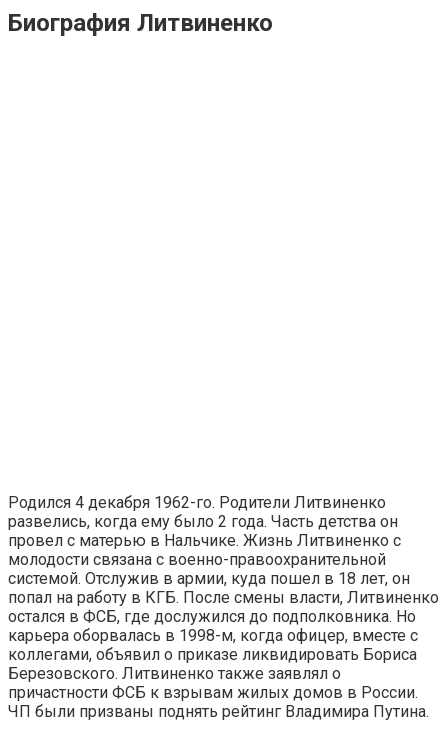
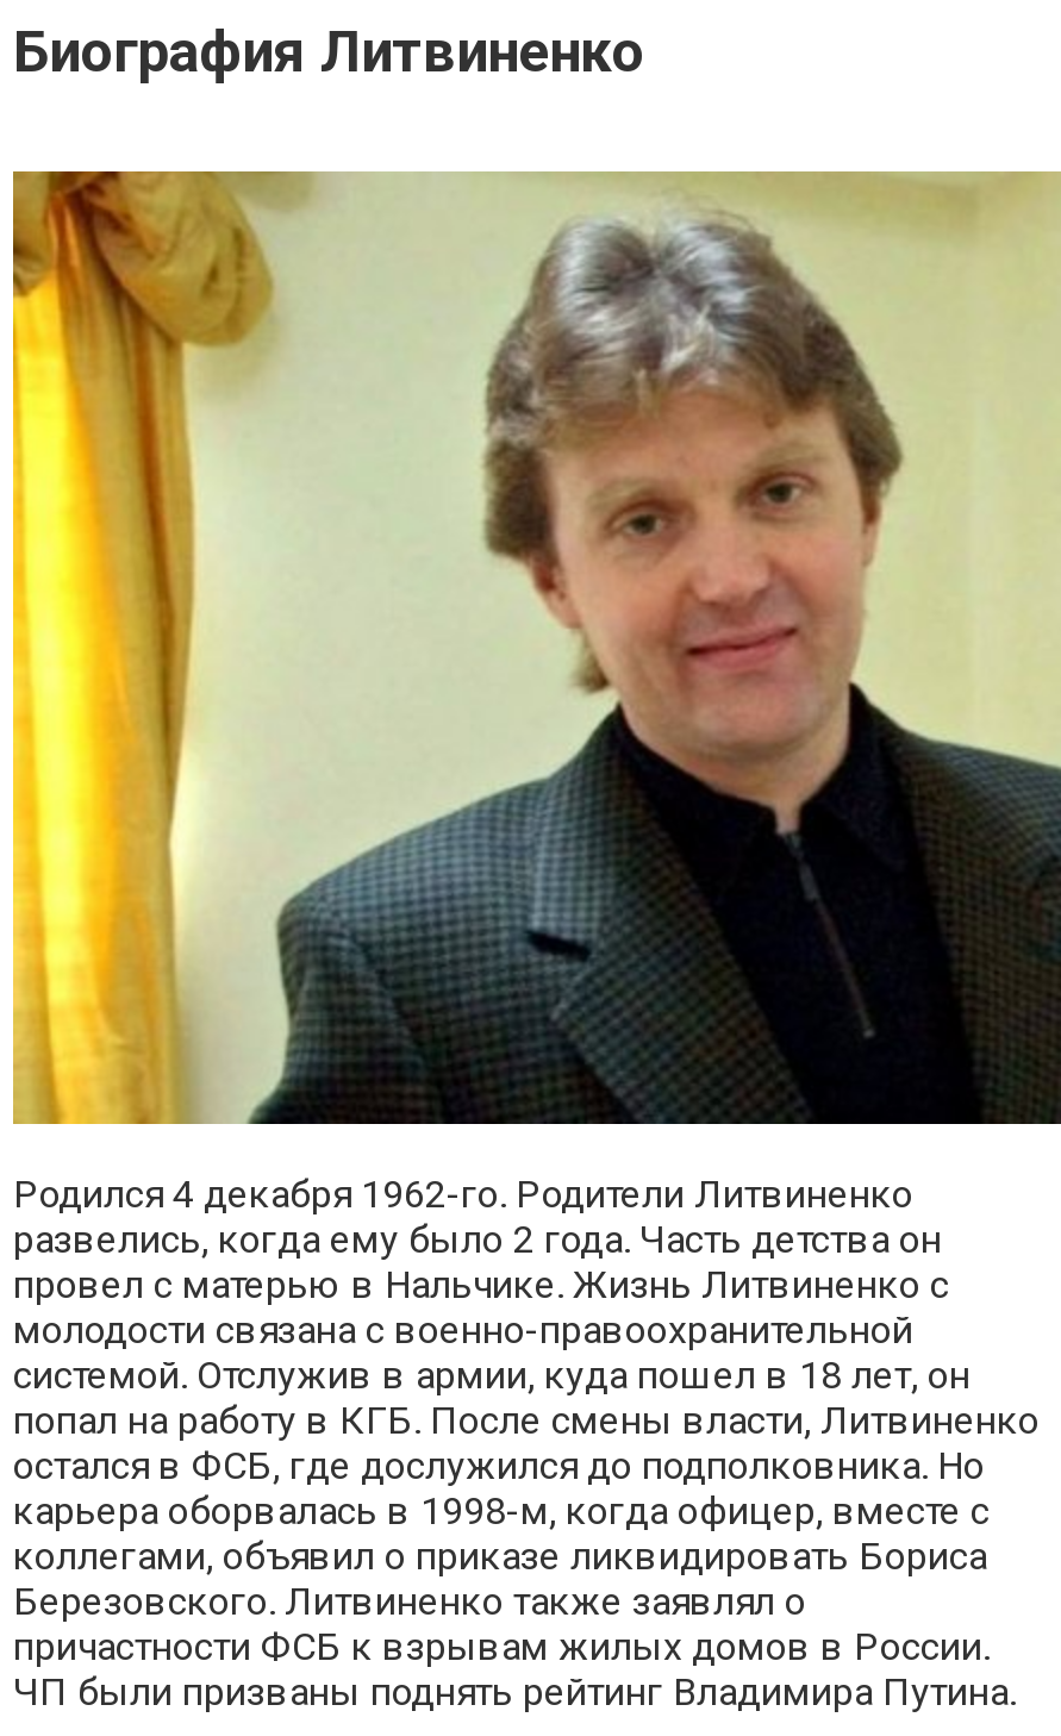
none -> [11,169,1054,1126] [image]

